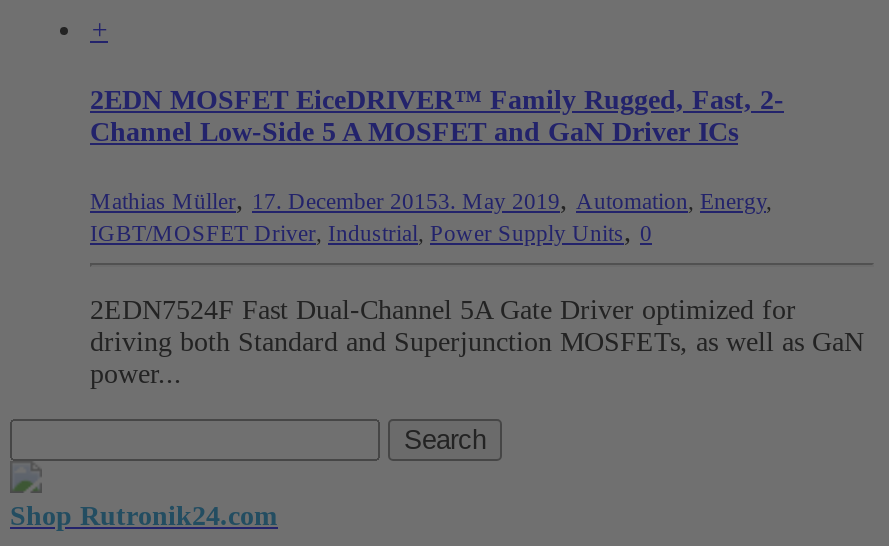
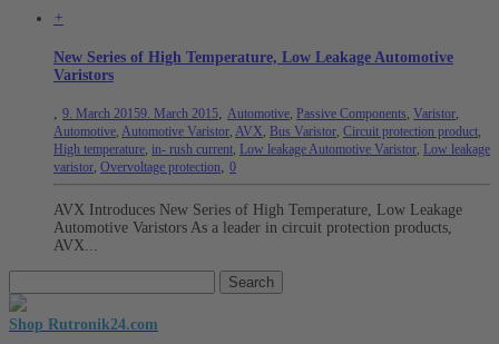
[90,85,784,147] 2EDN MOSFET EiceDRIVER™ Family Rugged, Fast, 2- | Channel Low-Side 5 A MOSFET and GaN Driver ICs -> [53,49,453,83] New Series of High Temperature, Low Leakage Automotive | Varistors
[90,186,772,248] Mathias Müller, 17. December 20153. May 2019, Automation, Energy, | IGBT/MOSFET Driver, Industrial, Power Supply Units, 0 -> [53,105,490,175] , 9. March 20159. March 2015, Automotive, Passive Components, Varistor, | Automotive, Automotive Varistor, AVX, Bus Varistor, Circuit protection product, | High temperature, in- rush current, Low leakage Automotive Varistor, Low leakage | varistor, Overvoltage protection, 0
[90,296,864,390] 2EDN7524F Fast Dual-Channel 5A Gate Driver optimized for | driving both Standard and Superjunction MOSFETs, as well as GaN | power... -> [53,202,462,254] AVX Introduces New Series of High Temperature, Low Leakage | Automotive Varistors As a leader in circuit protection products, | AVX...

